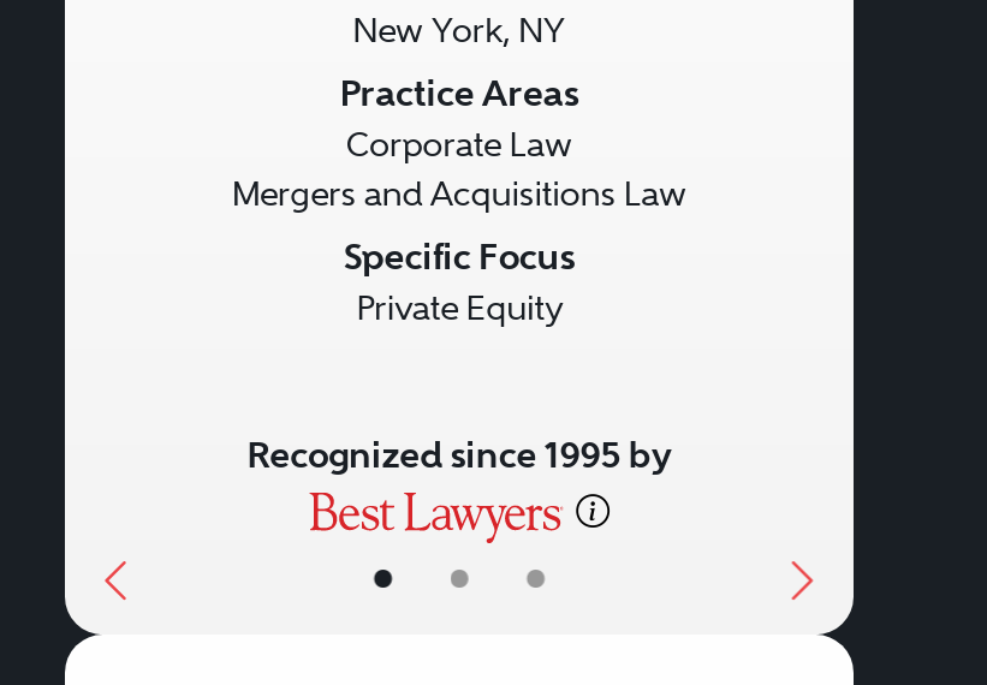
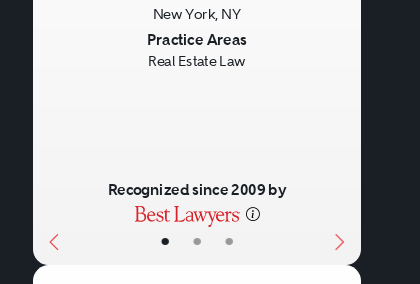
[231,125,686,326] Corporate Law | Mergers and Acquisitions Law | Specific Focus | Private Equity -> [148,53,245,69] Real Estate Law
[246,430,671,476] Recognized since 1995 by -> [107,180,286,199] Recognized since 2009 by

